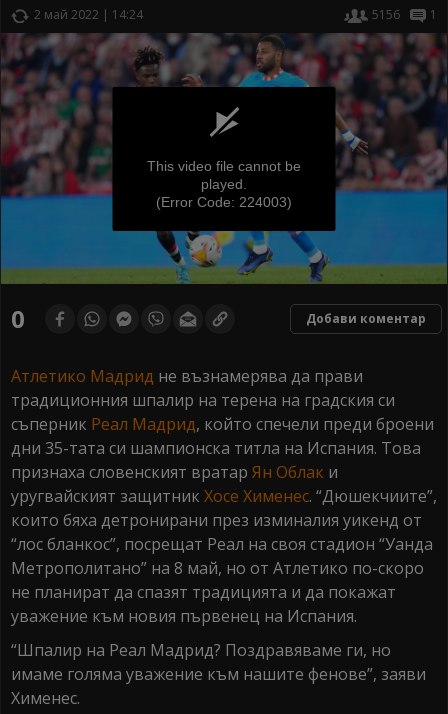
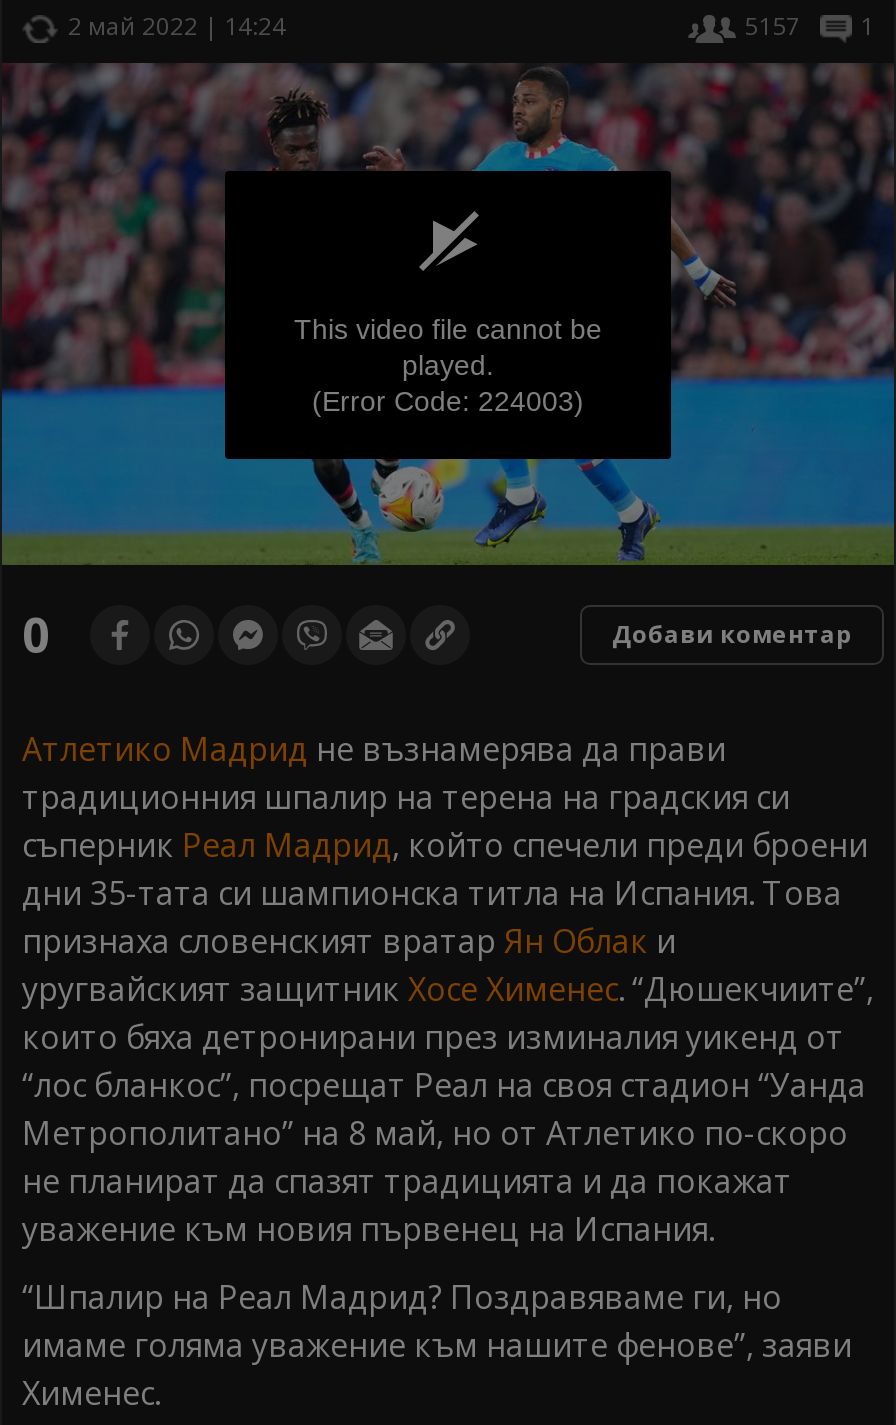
[372,6,437,23] 5156 1 -> [744,9,874,43] 5157 1

